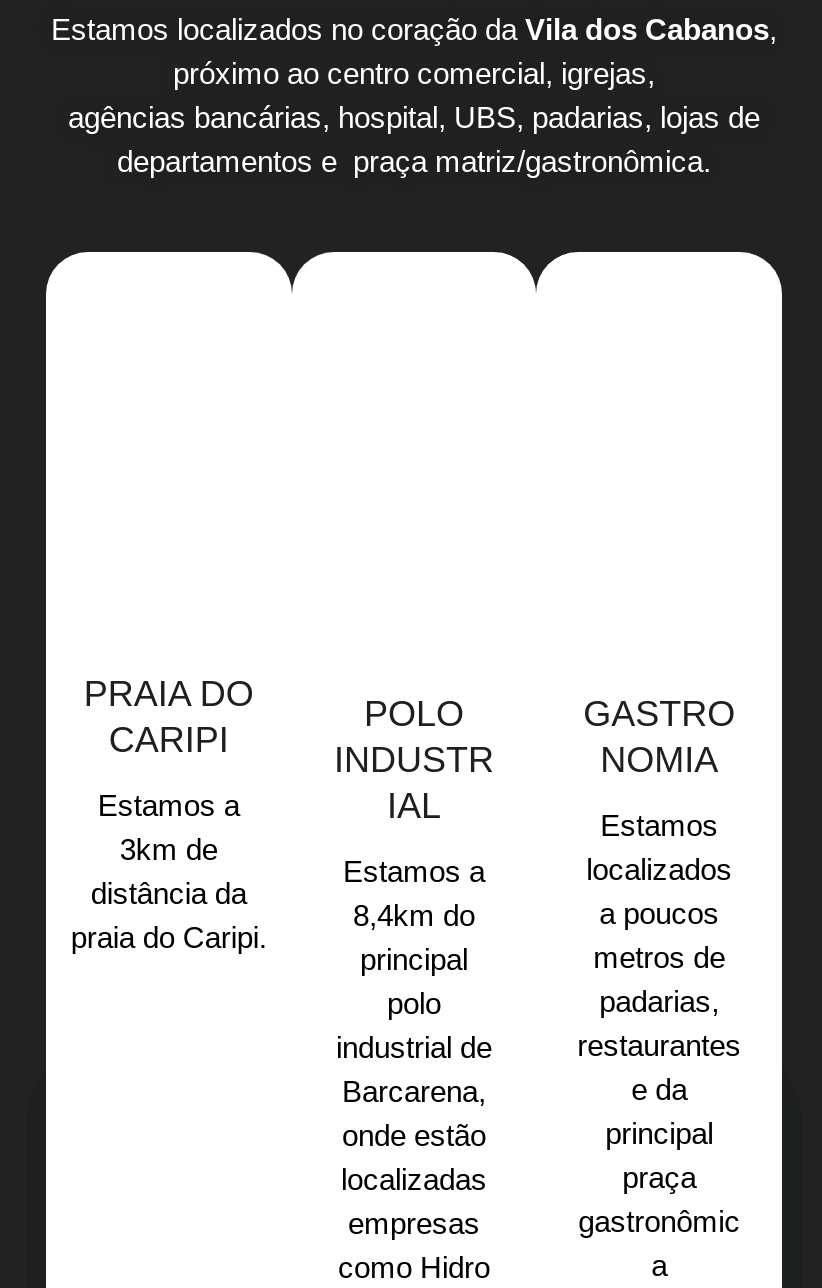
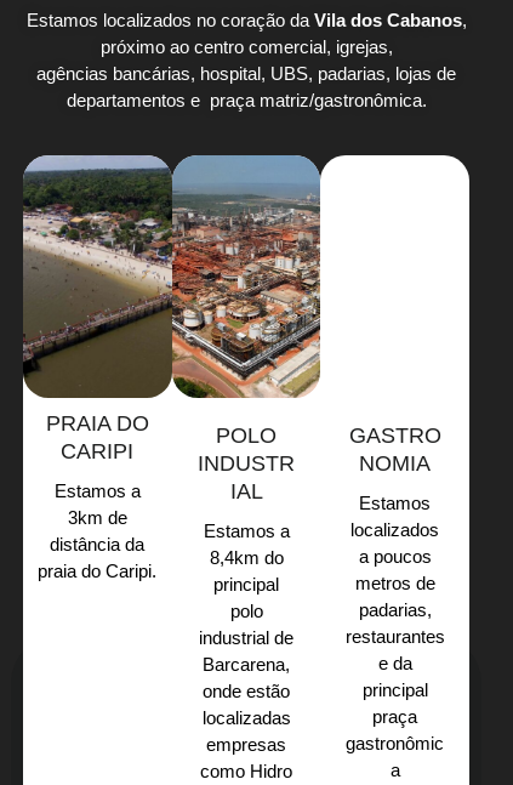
none -> [22,154,321,399] [image]

